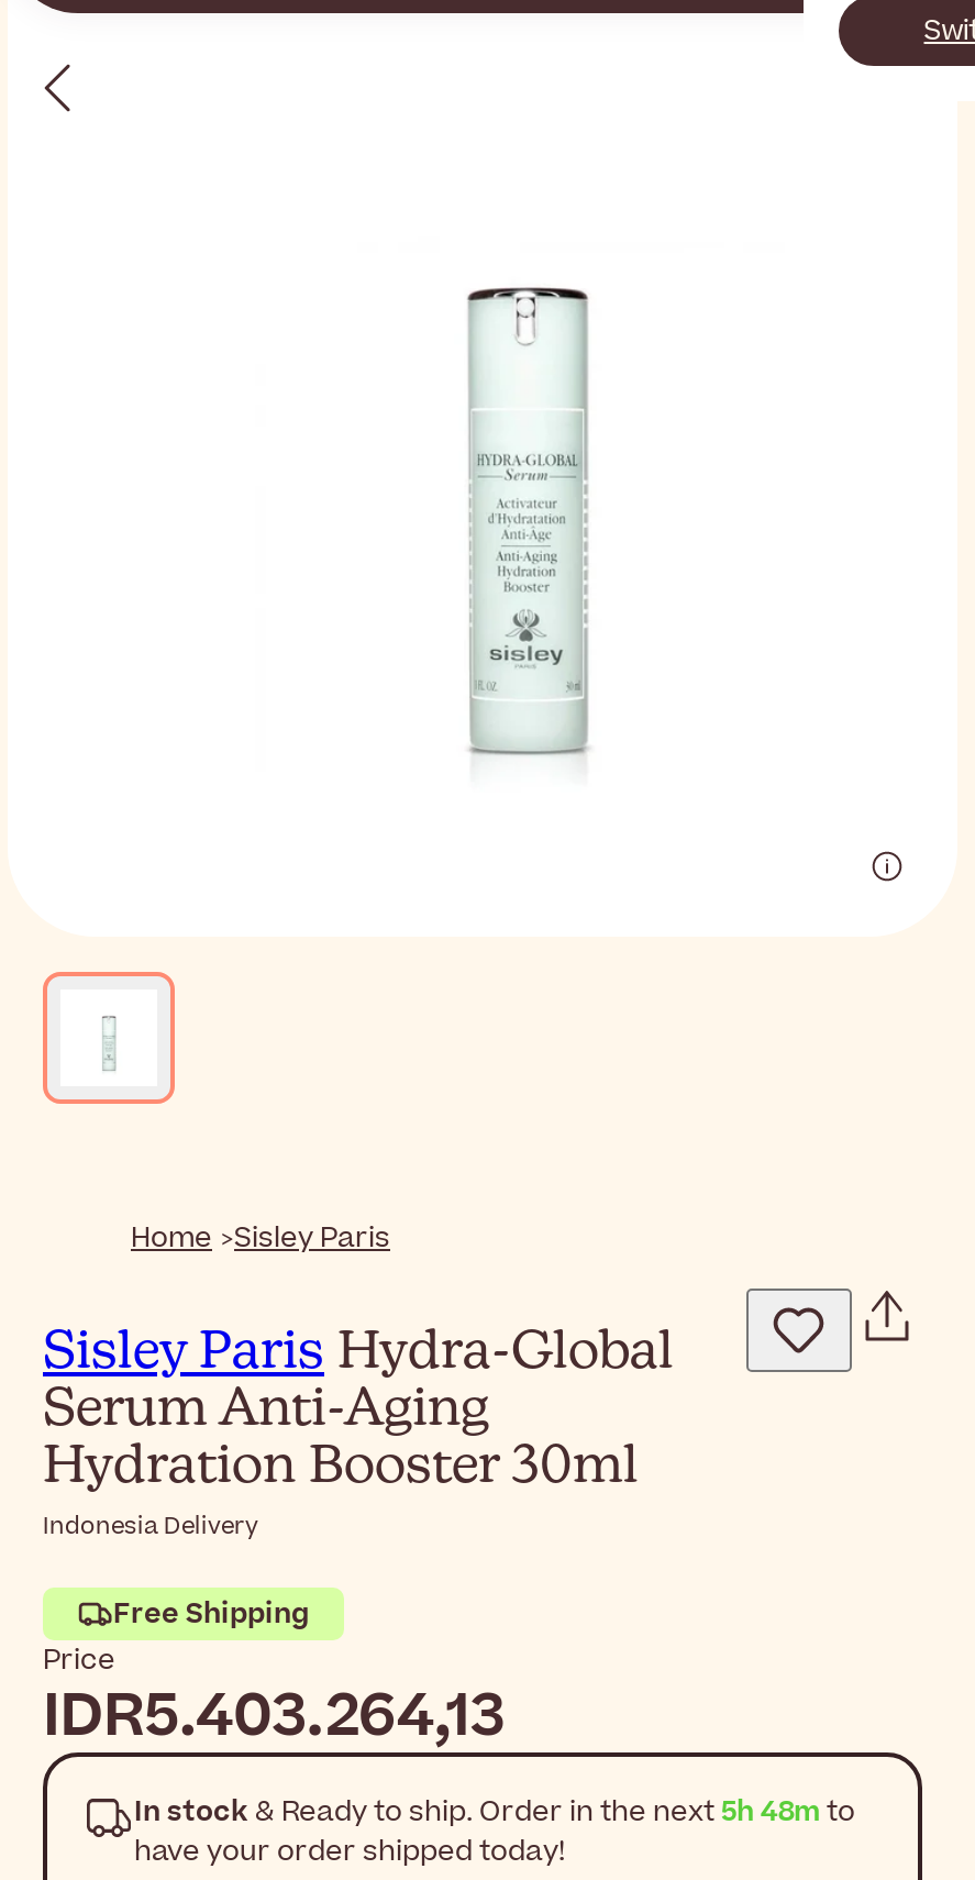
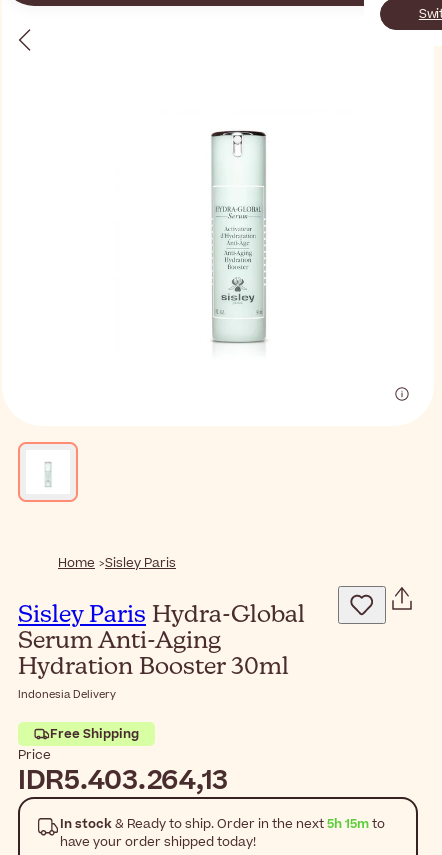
[134,1791,855,1831] In stock & Ready to ship. Order in the next 5h 48m to -> [59,815,384,833] In stock & Ready to ship. Order in the next 5h 15m to

